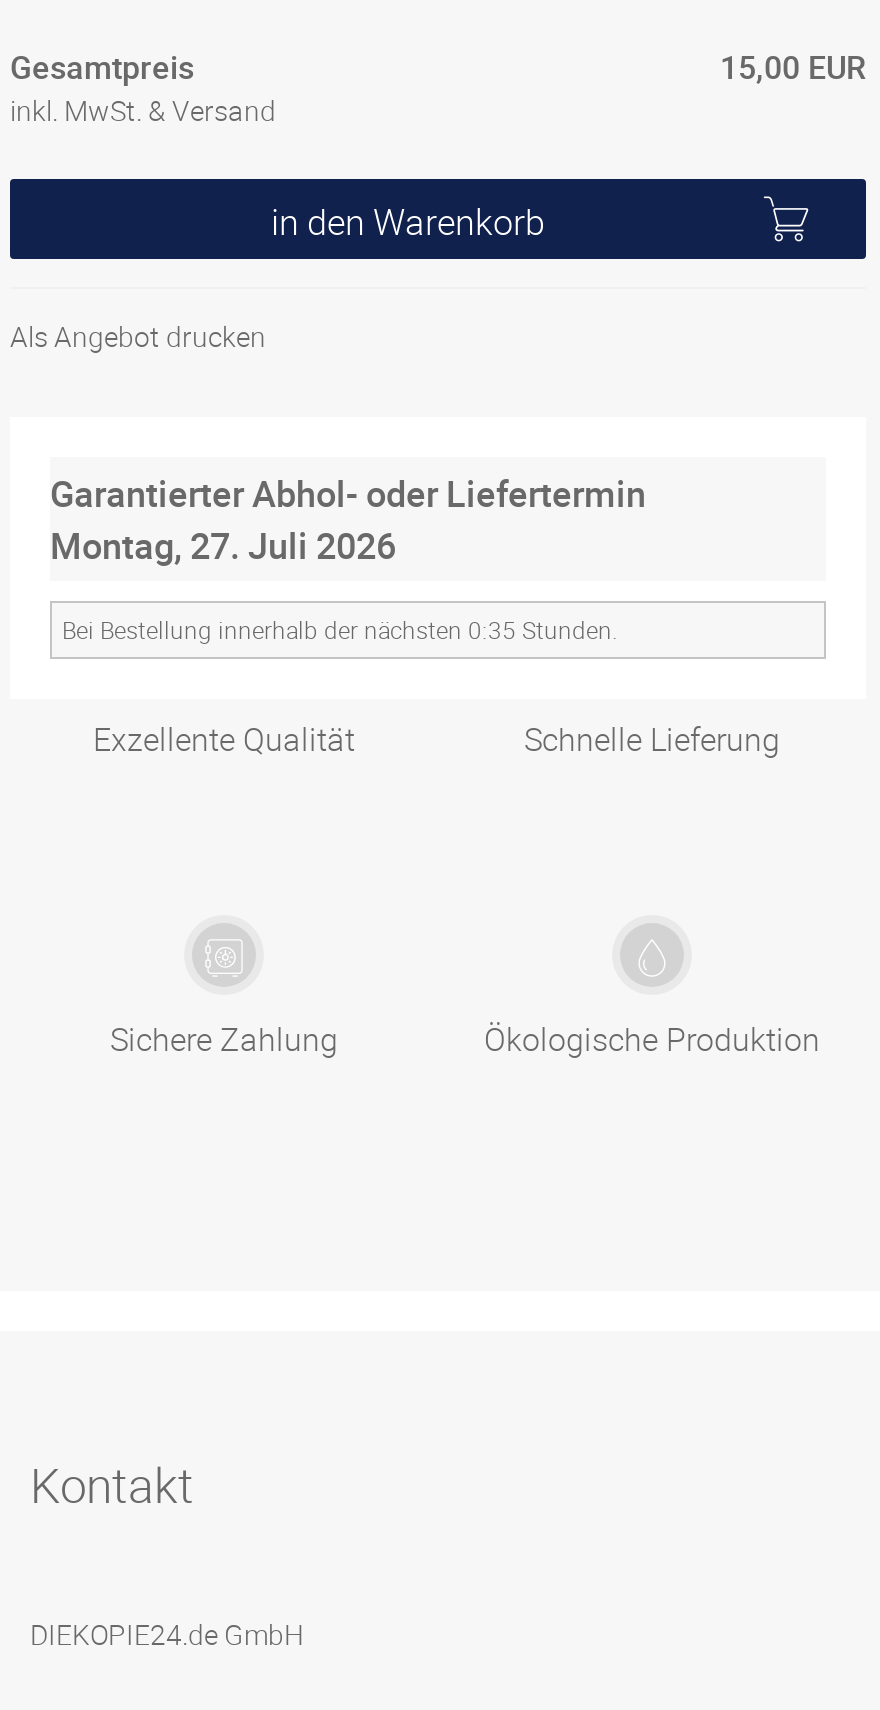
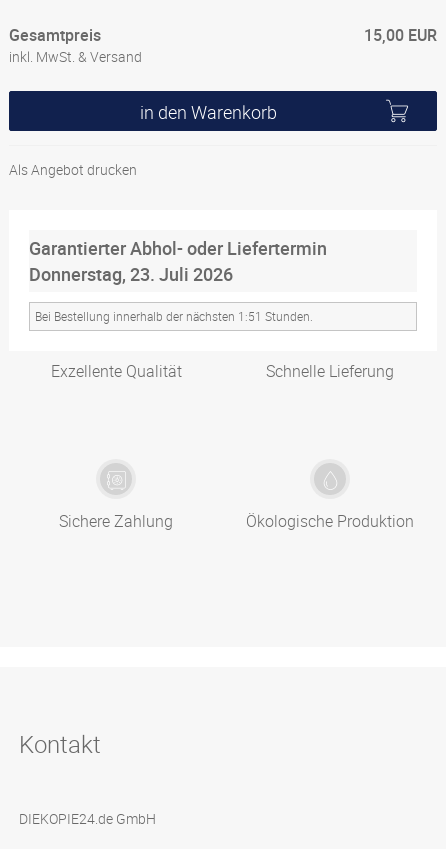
[50,520,396,568] Montag, 27. Juli 2026 -> [29,261,233,285] Donnerstag, 23. Juli 2026
[62,612,618,644] Bei Bestellung innerhalb der nächsten 0:35 Stunden. -> [35,307,313,323] Bei Bestellung innerhalb der nächsten 1:51 Stunden.

